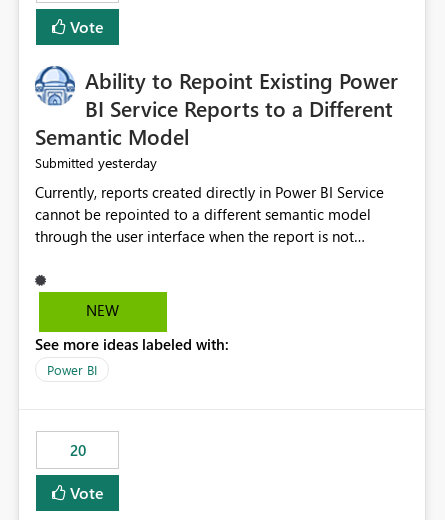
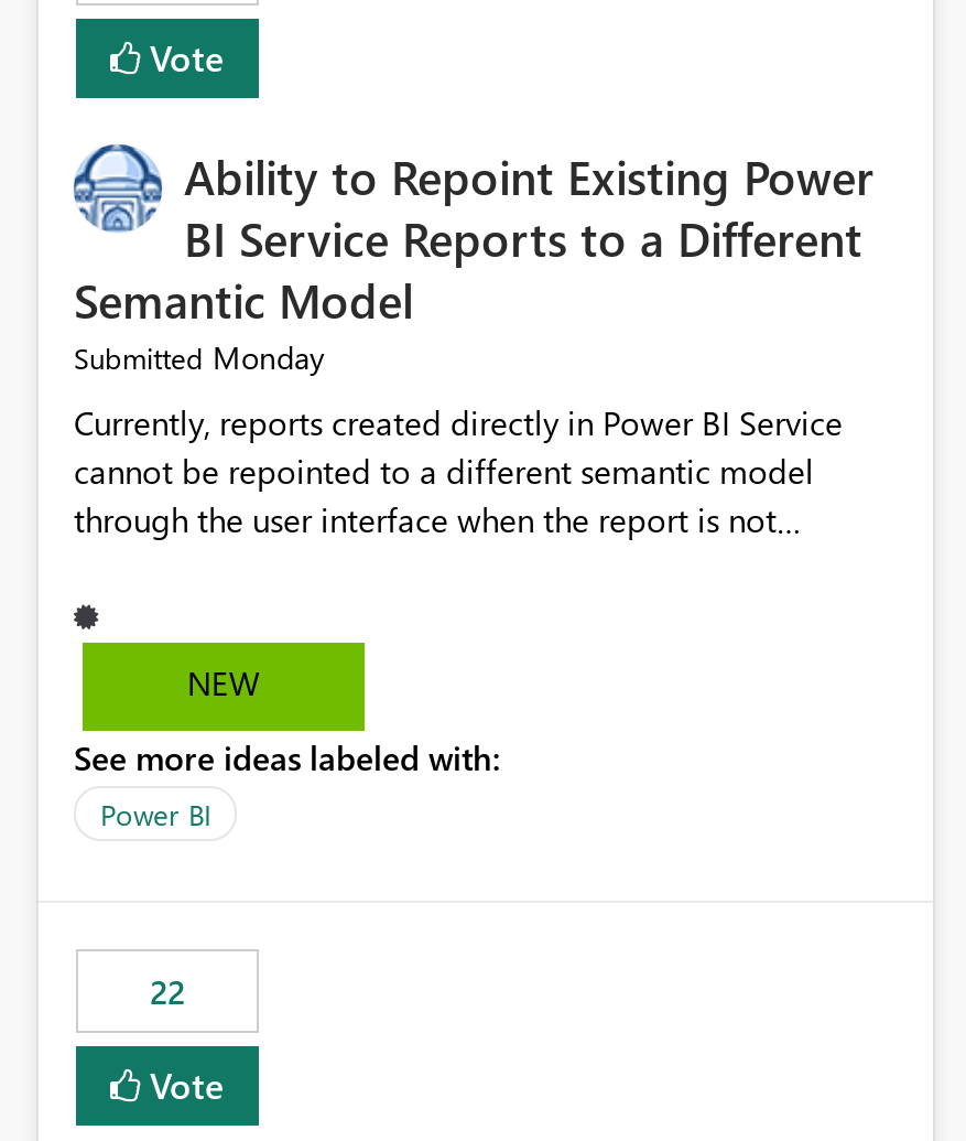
[35,153,157,172] Submitted yesterday -> [74,337,325,379] Submitted Monday
[69,440,85,460] 20 -> [150,970,185,1014] 22

